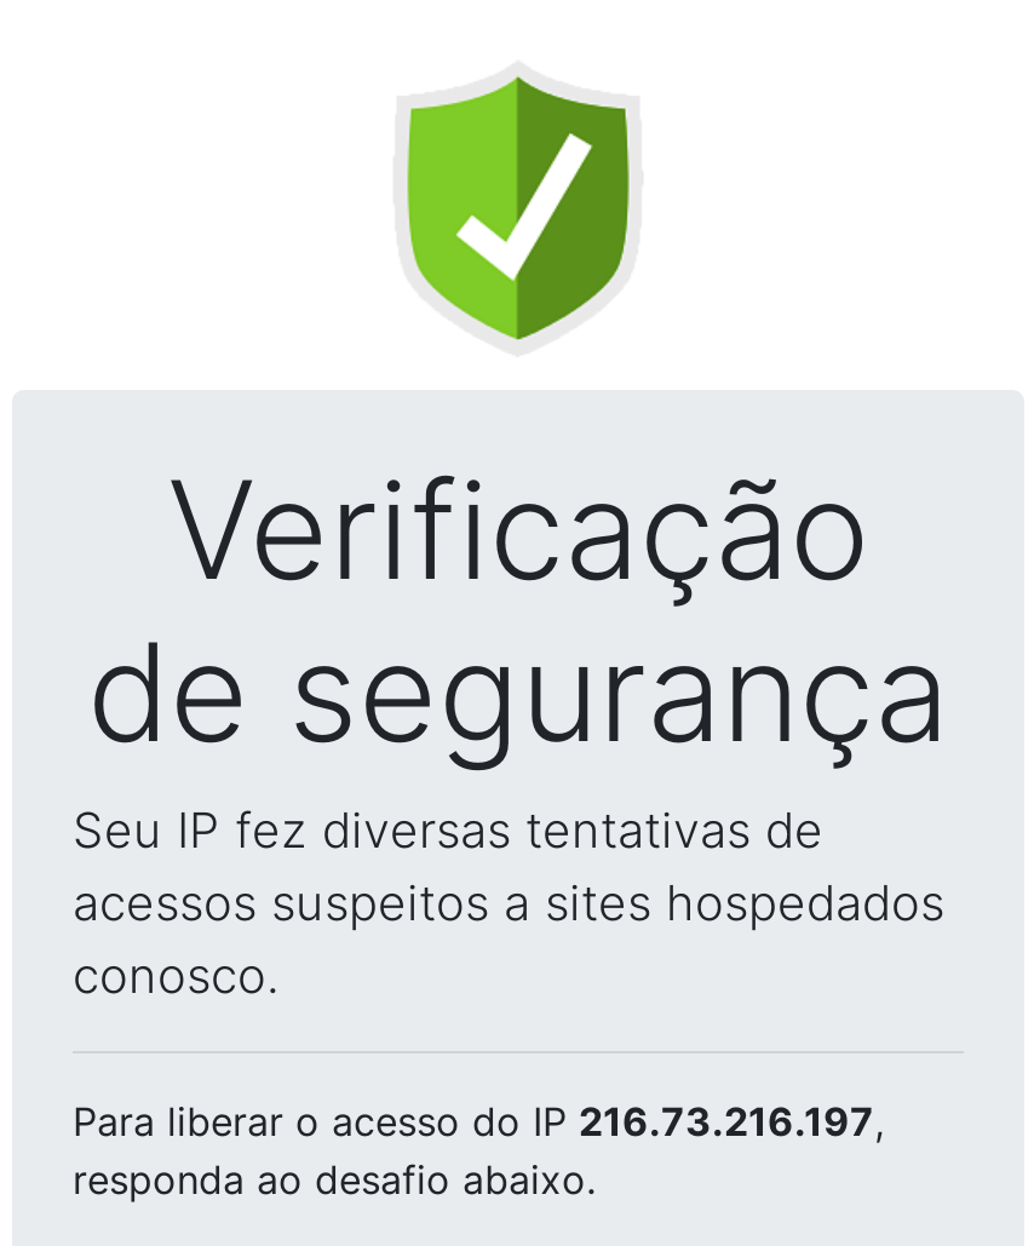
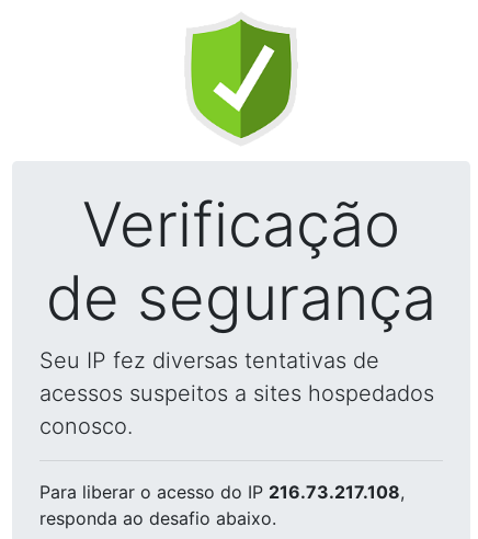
[73,1097,884,1145] Para liberar o acesso do IP 216.73.216.197, -> [39,481,405,503] Para liberar o acesso do IP 216.73.217.108,

